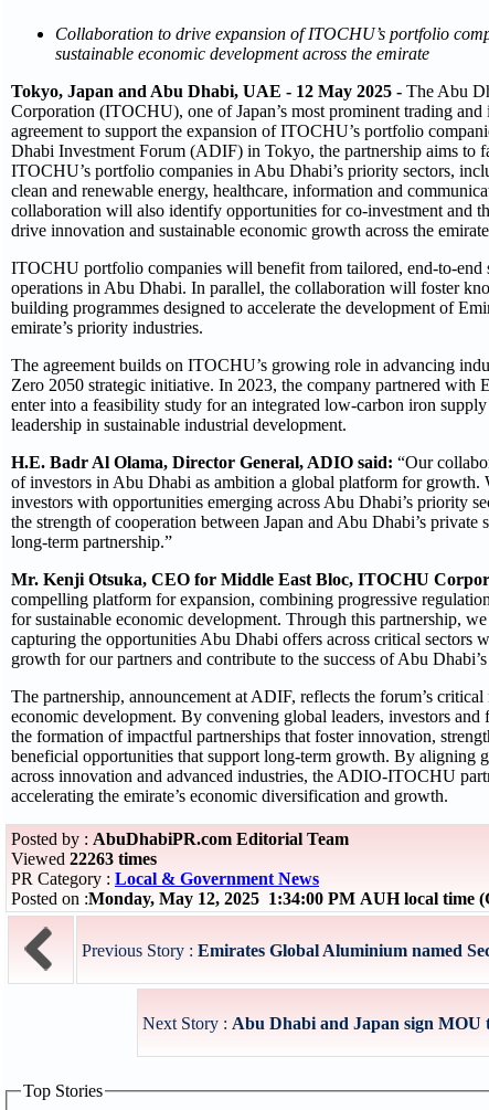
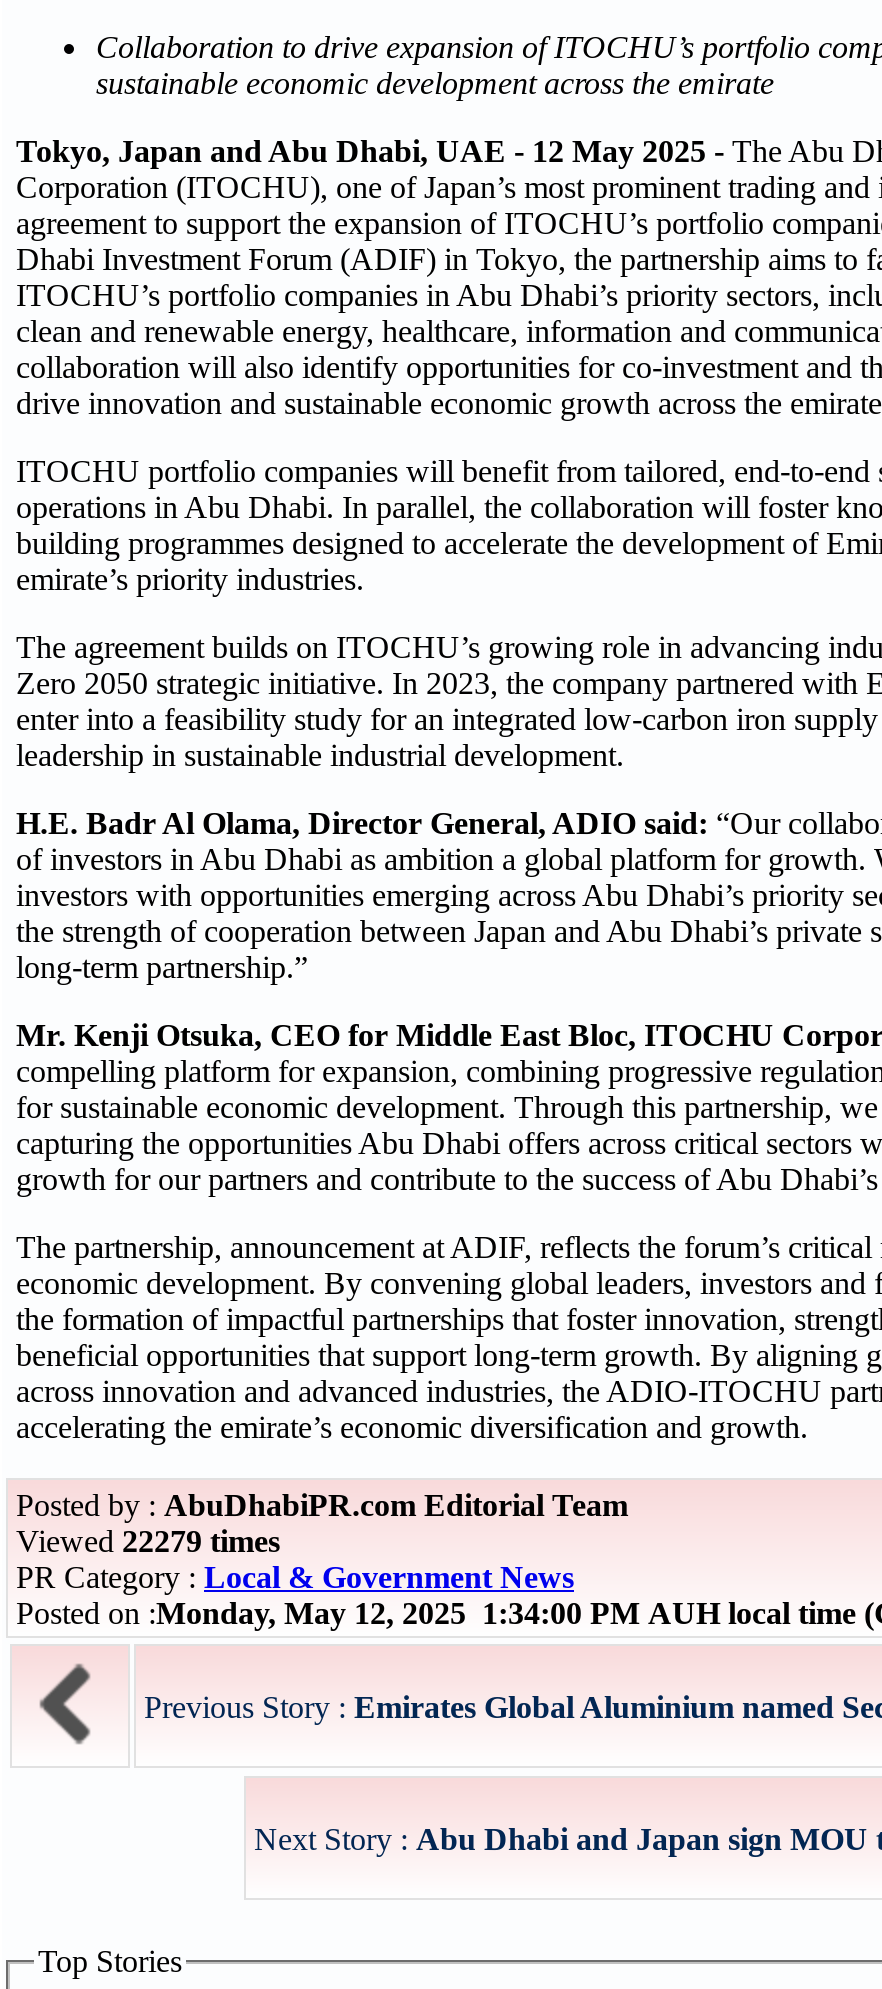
[11,849,157,868] Viewed 22263 times -> [16,1524,280,1558] Viewed 22279 times

